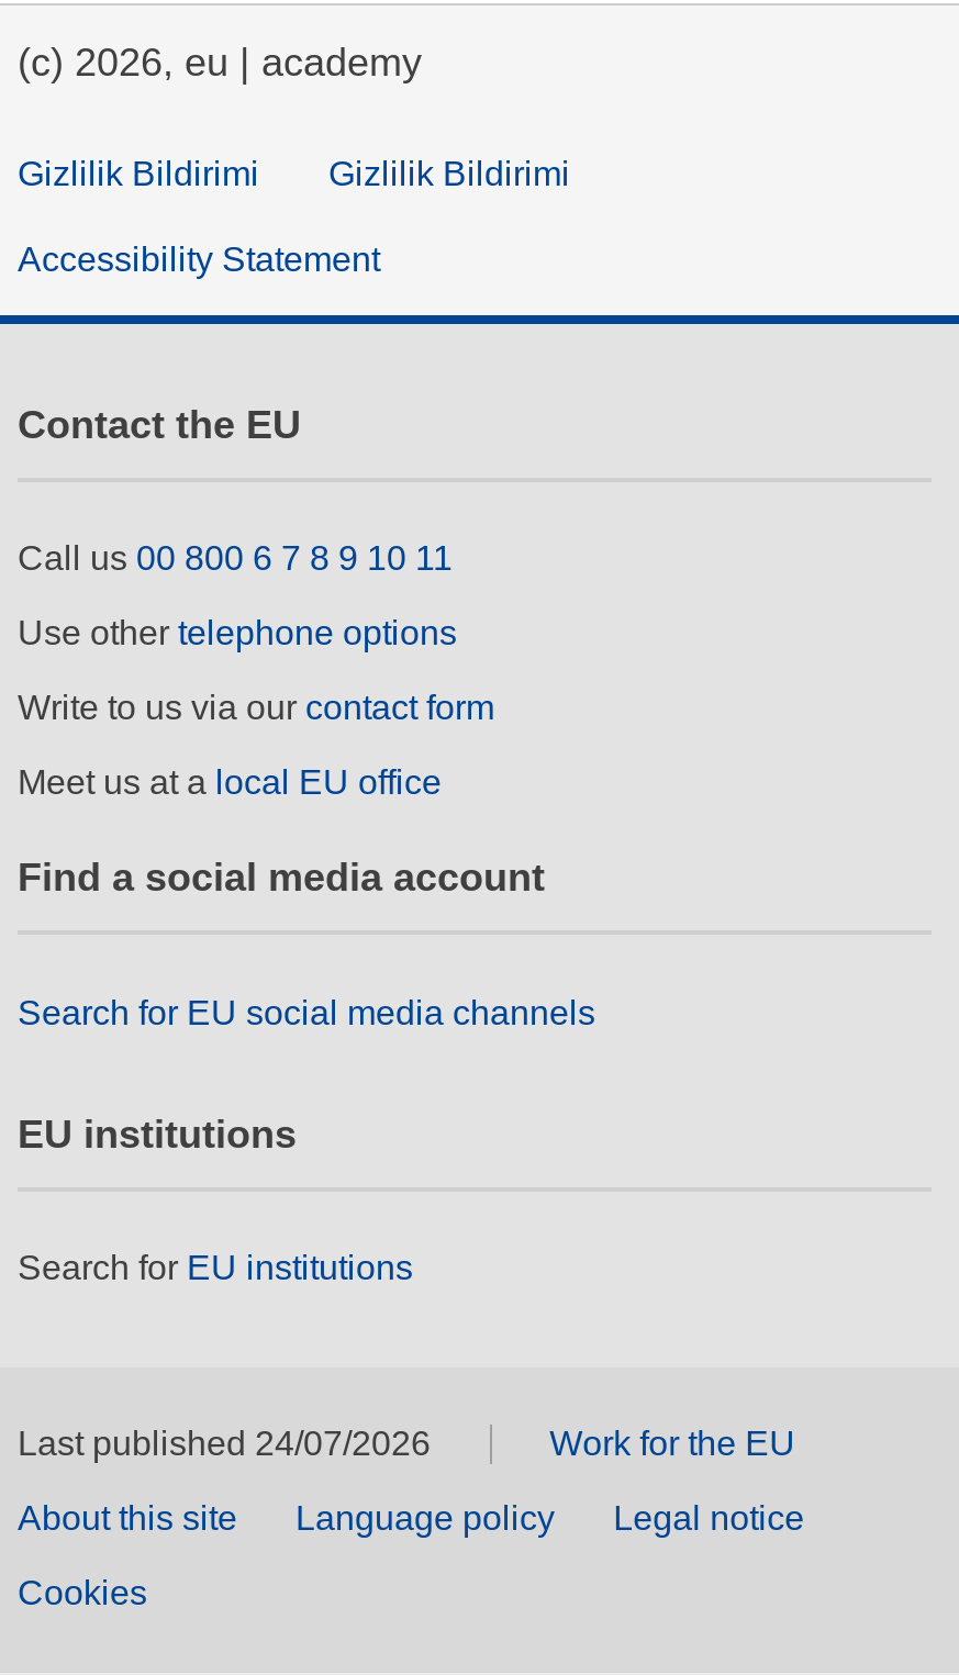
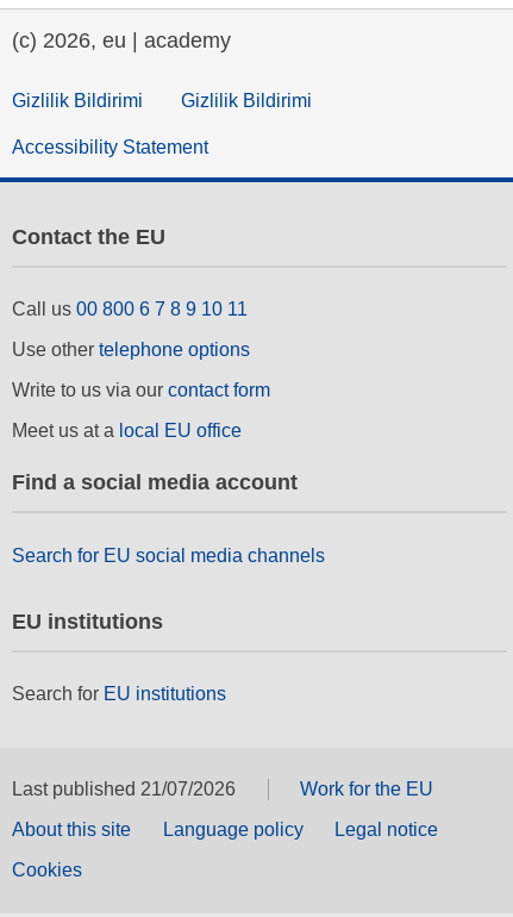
[18,1426,431,1463] Last published 24/07/2026 -> [12,779,236,800] Last published 21/07/2026

